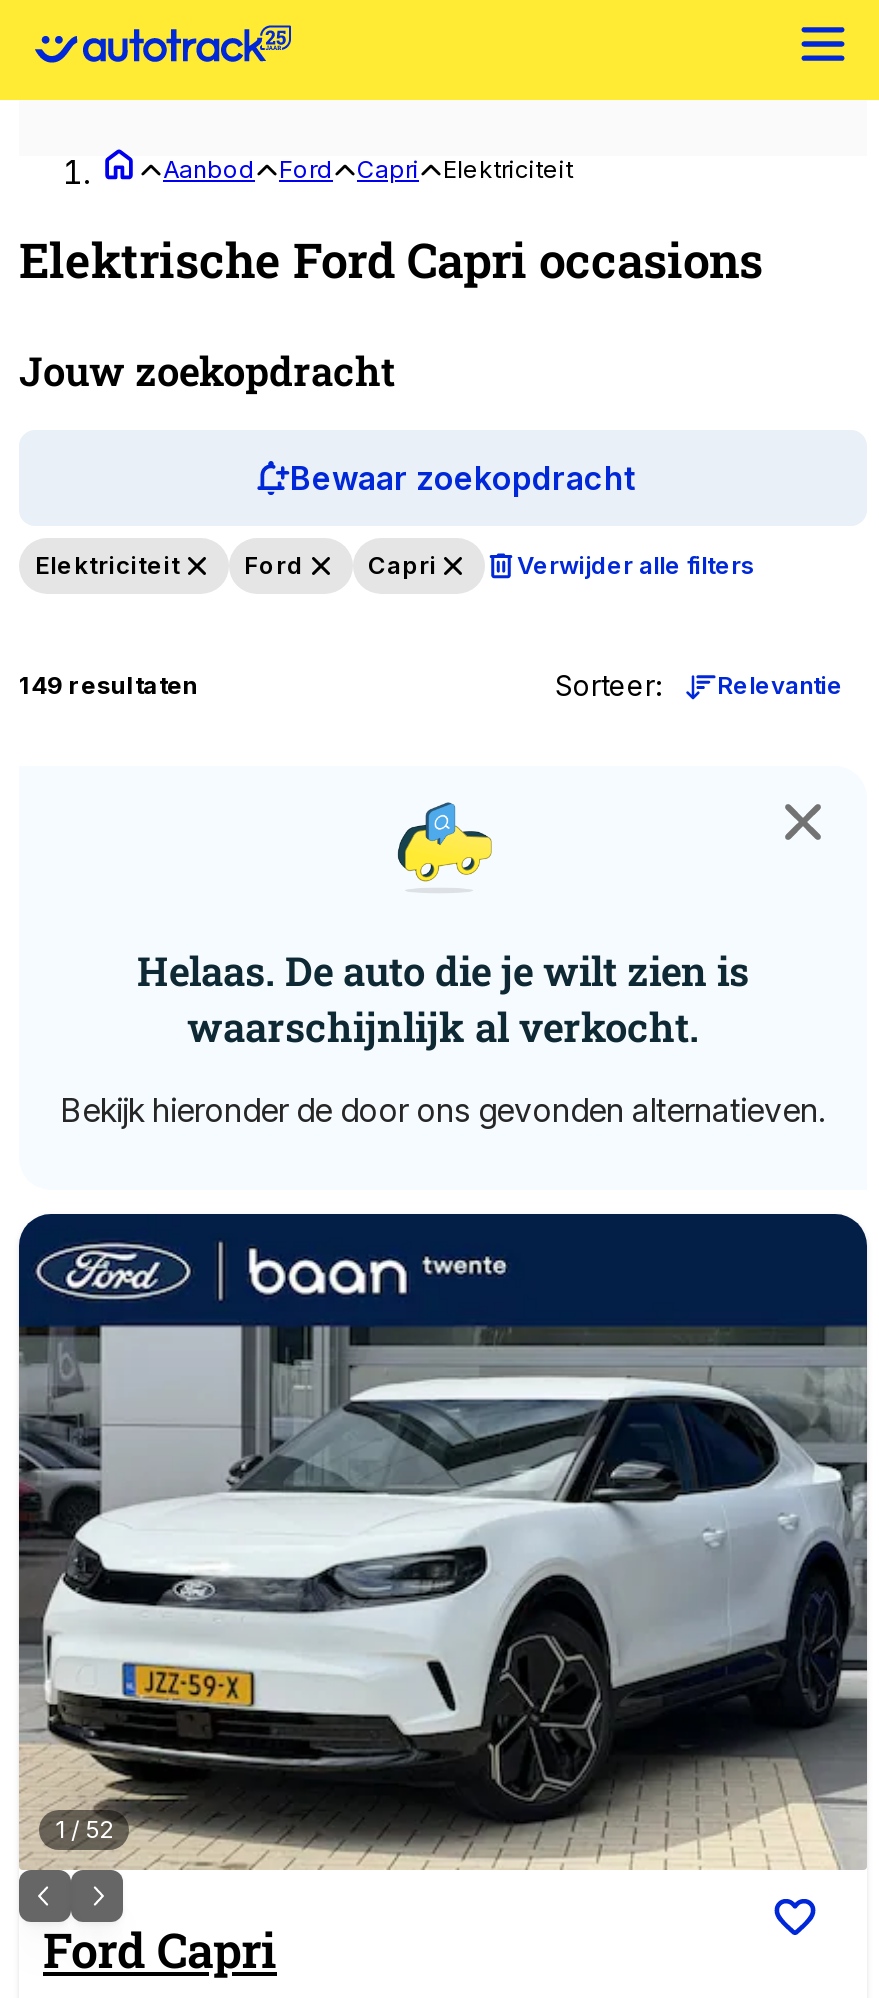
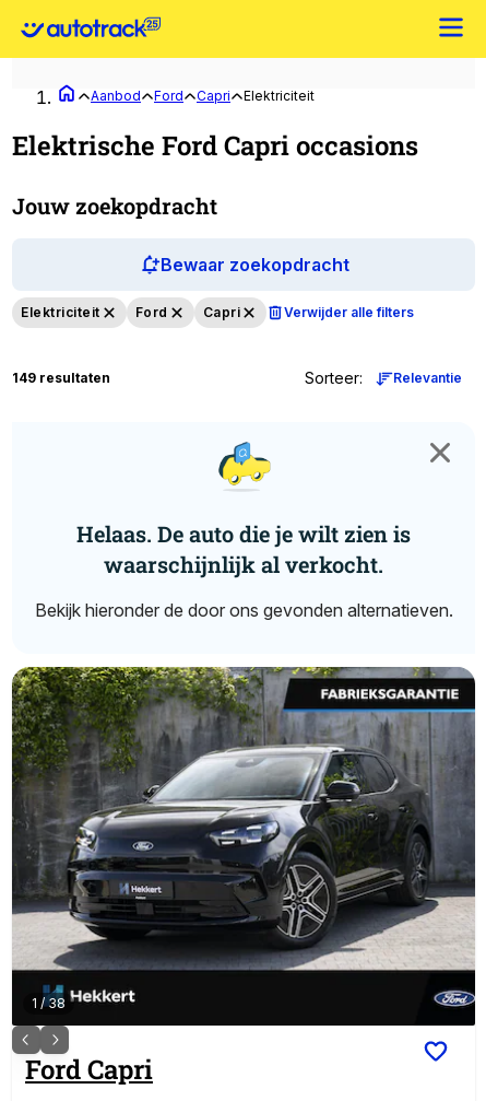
[19,1212,869,1872] [image] | 1 / 52 -> [11,666,476,1027] [image] | 1 / 38

